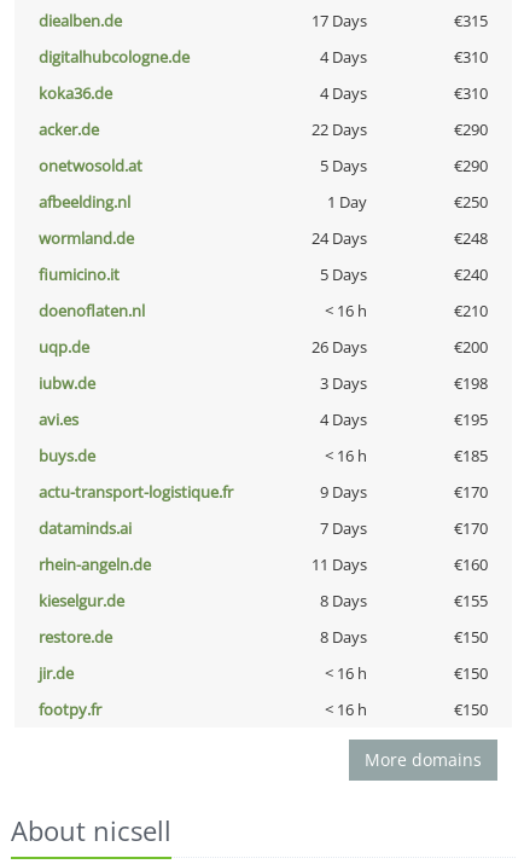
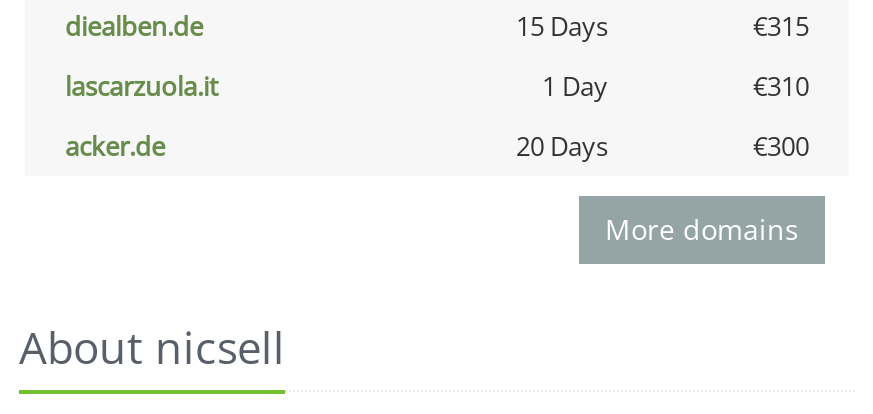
[311,10,366,32] 17 Days -> [516,8,608,44] 15 Days
[39,46,488,104] digitalhubcologne.de | 4 Days | €310 | koka36.de | 4 Days -> [65,68,608,104] lascarzuola.it | 1 Day
[39,119,488,720] 22 Days | €290 | onetwosold.at | 5 Days | €290 | afbeelding.nl | 1 Day | €250 | wormland.de | 24 Days | €248 | fiumicino.it | 5 Days | €240 | doenoflaten.nl | < 16 h | €210 | uqp.de | 26 Days | €200 | iubw.de | 3 Days | €198 | avi.es | 4 Days | €195 | buys.de | < 16 h | €185 | actu-transport-logistique.fr | 9 Days | €170 | dataminds.ai | 7 Days | €170 | rhein-angeln.de | 11 Days | €160 | kieselgur.de | 8 Days | €155 | restore.de | 8 Days | €150 | jir.de | < 16 h | €150 | footpy.fr | < 16 h | €150 -> [516,128,809,164] 20 Days | €300

